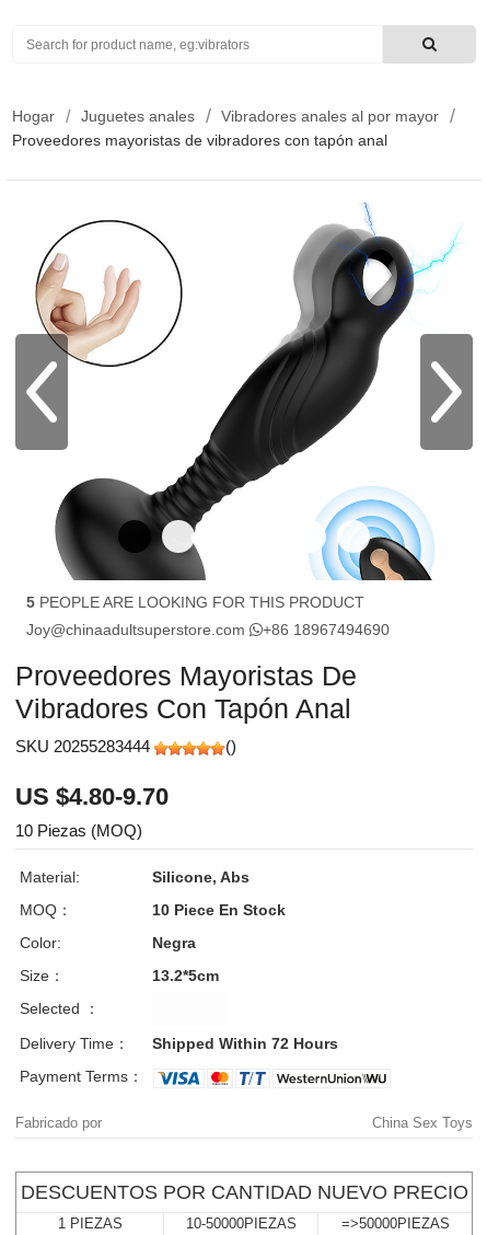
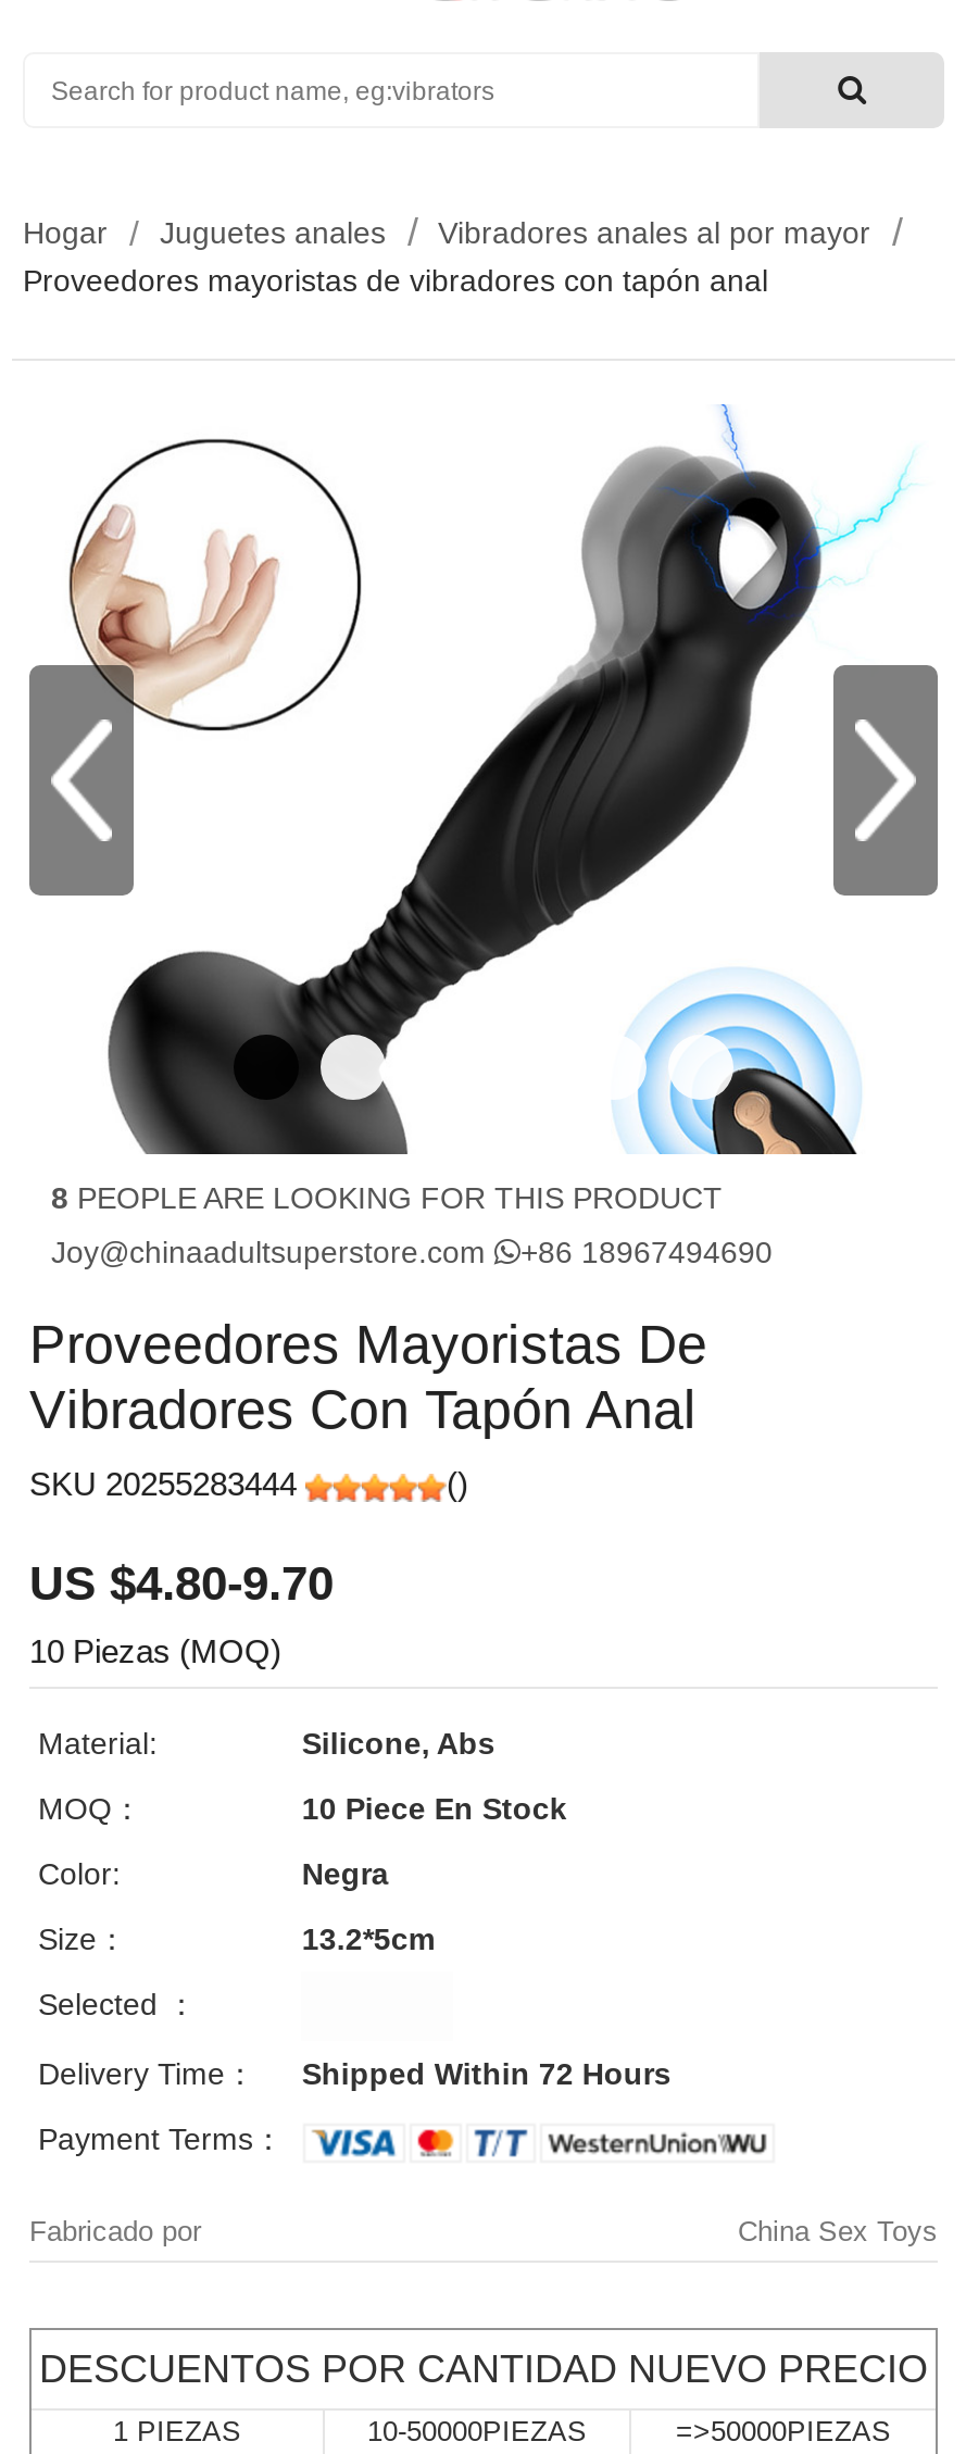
[26,593,364,611] 5 PEOPLE ARE LOOKING FOR THIS PRODUCT -> [51,1180,723,1215] 8 PEOPLE ARE LOOKING FOR THIS PRODUCT

